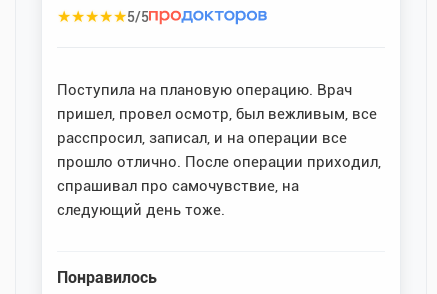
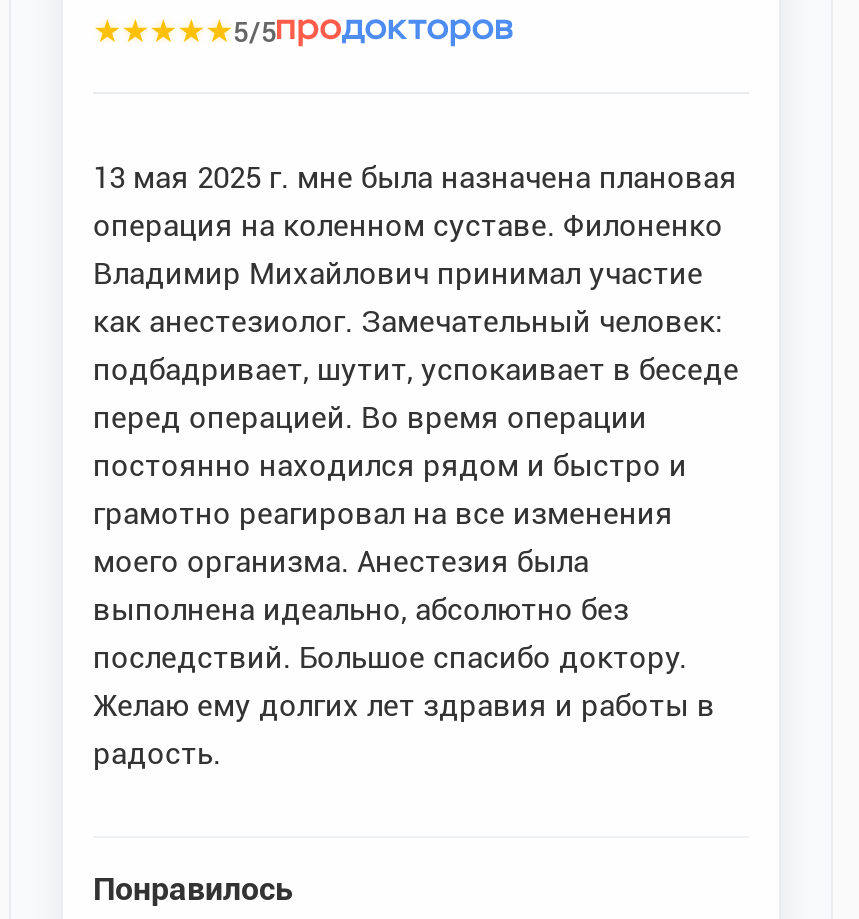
[57,81,381,219] Поступила на плановую операцию. Врач | пришел, провел осмотр, был вежливым, все | расспросил, записал, и на операции все | прошло отлично. После операции приходил, | спрашивал про самочувствие, на | следующий день тоже. -> [93,160,739,772] 13 мая 2025 г. мне была назначена плановая | операция на коленном суставе. Филоненко | Владимир Михайлович принимал участие | как анестезиолог. Замечательный человек: | подбадривает, шутит, успокаивает в беседе | перед операцией. Во время операции | постоянно находился рядом и быстро и | грамотно реагировал на все изменения | моего организма. Анестезия была | выполнена идеально, абсолютно без | последствий. Большое спасибо доктору. | Желаю ему долгих лет здравия и работы в | радость.

